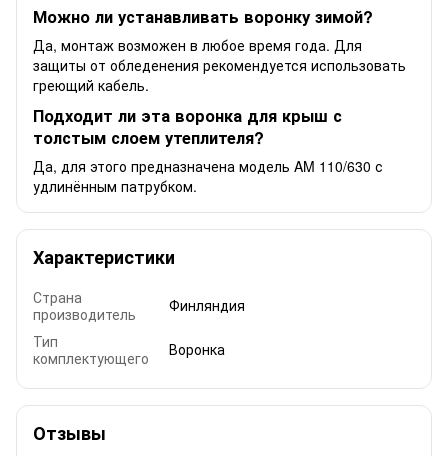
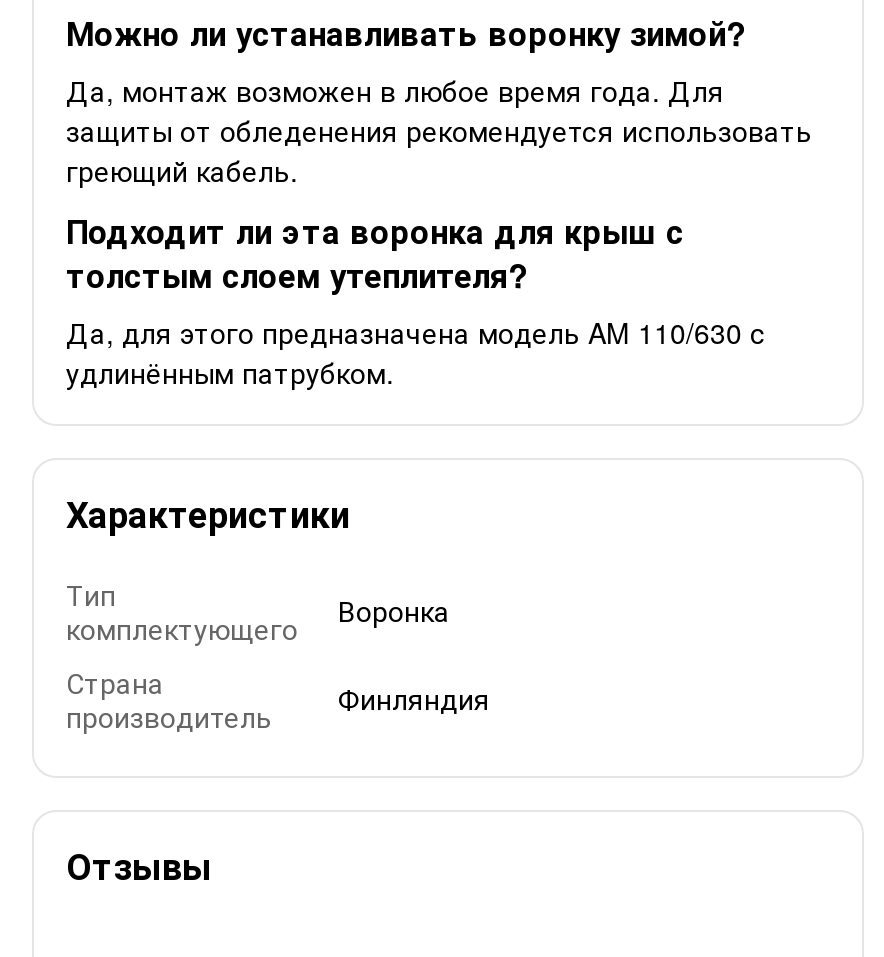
moved [33,287,245,324] -> [66,662,490,736]: Страна | производитель | Финляндия
moved [33,331,225,368] -> [66,574,450,648]: Тип | комплектующего | Воронка

